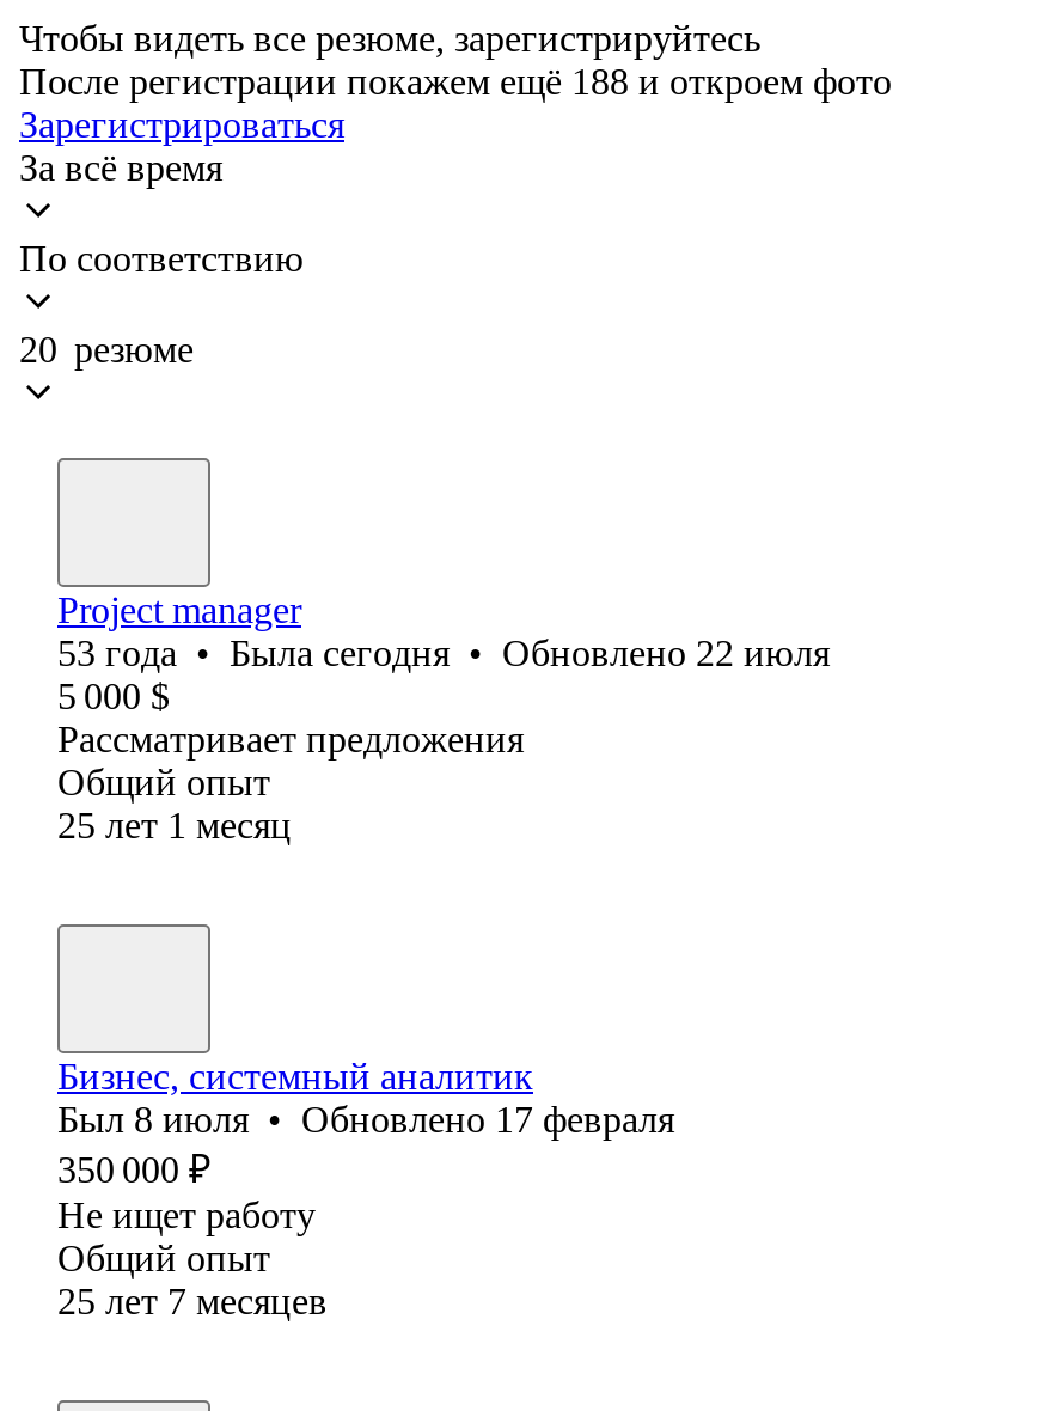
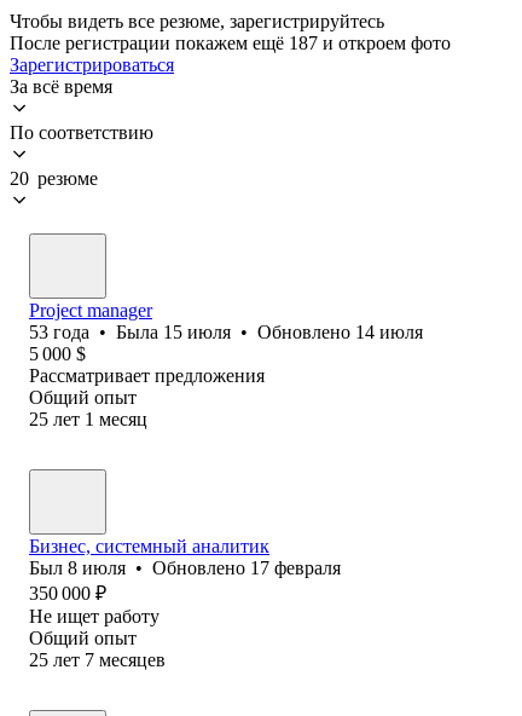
[19,61,892,101] После регистрации покажем ещё 188 и откроем фото -> [10,33,451,53] После регистрации покажем ещё 187 и откроем фото
[57,632,830,673] 53 года • Была сегодня • Обновлено 22 июля -> [29,322,423,342] 53 года • Была 15 июля • Обновлено 14 июля

